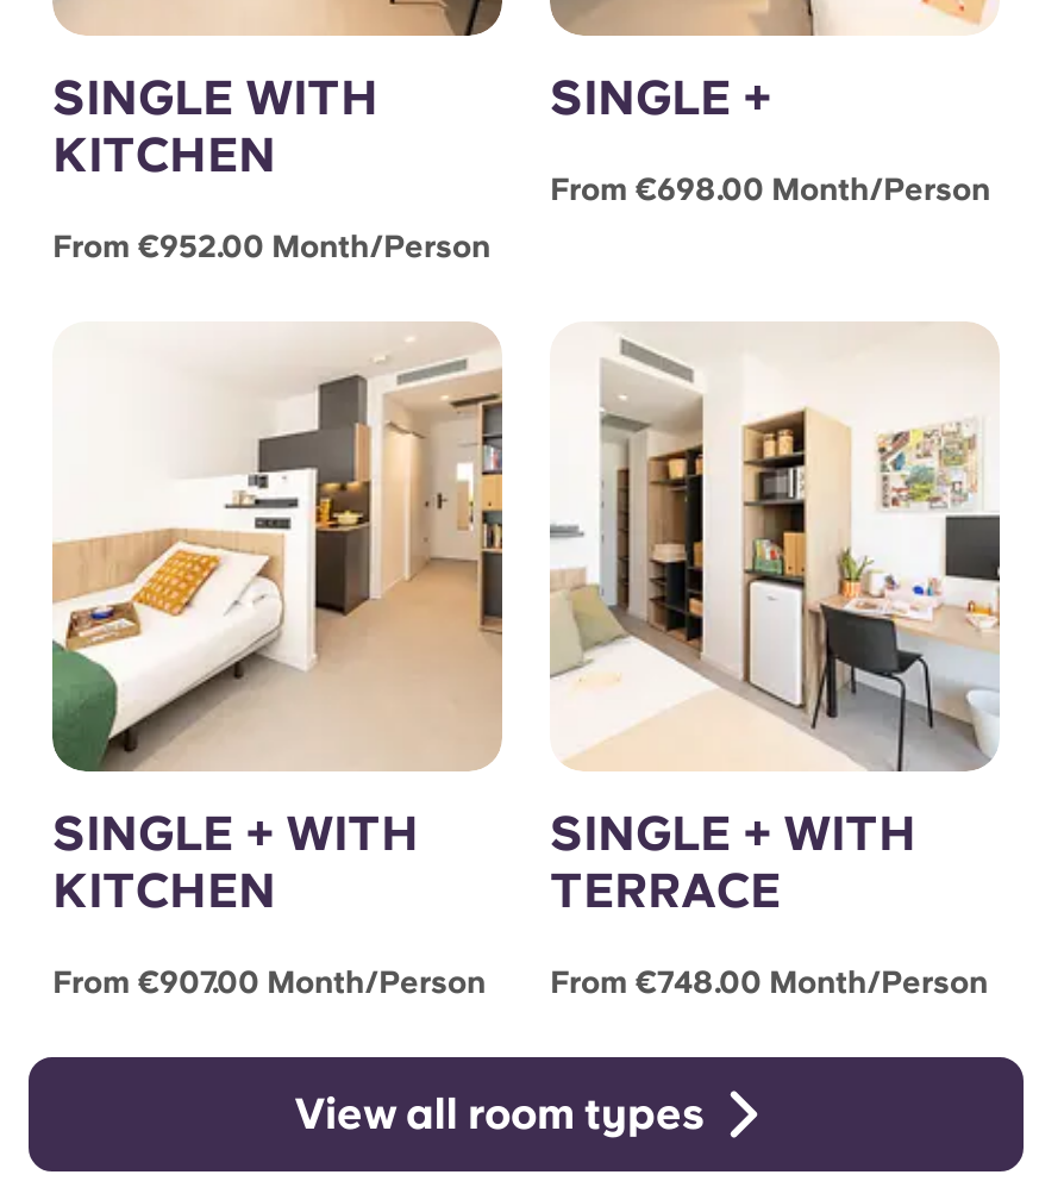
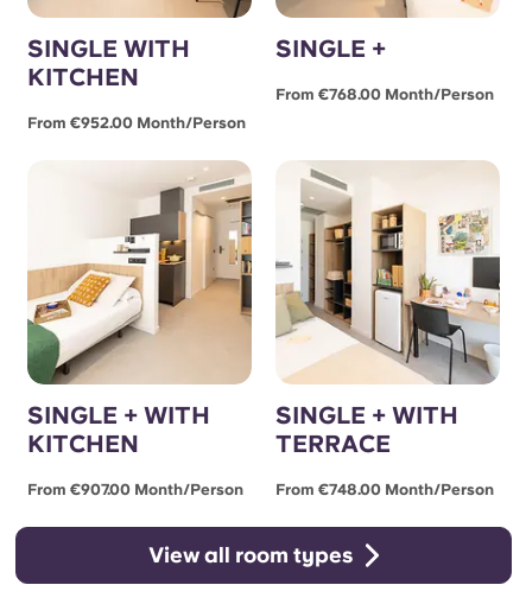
[550,170,990,206] From €698.00 Month/person -> [275,85,494,103] From €768.00 Month/person

